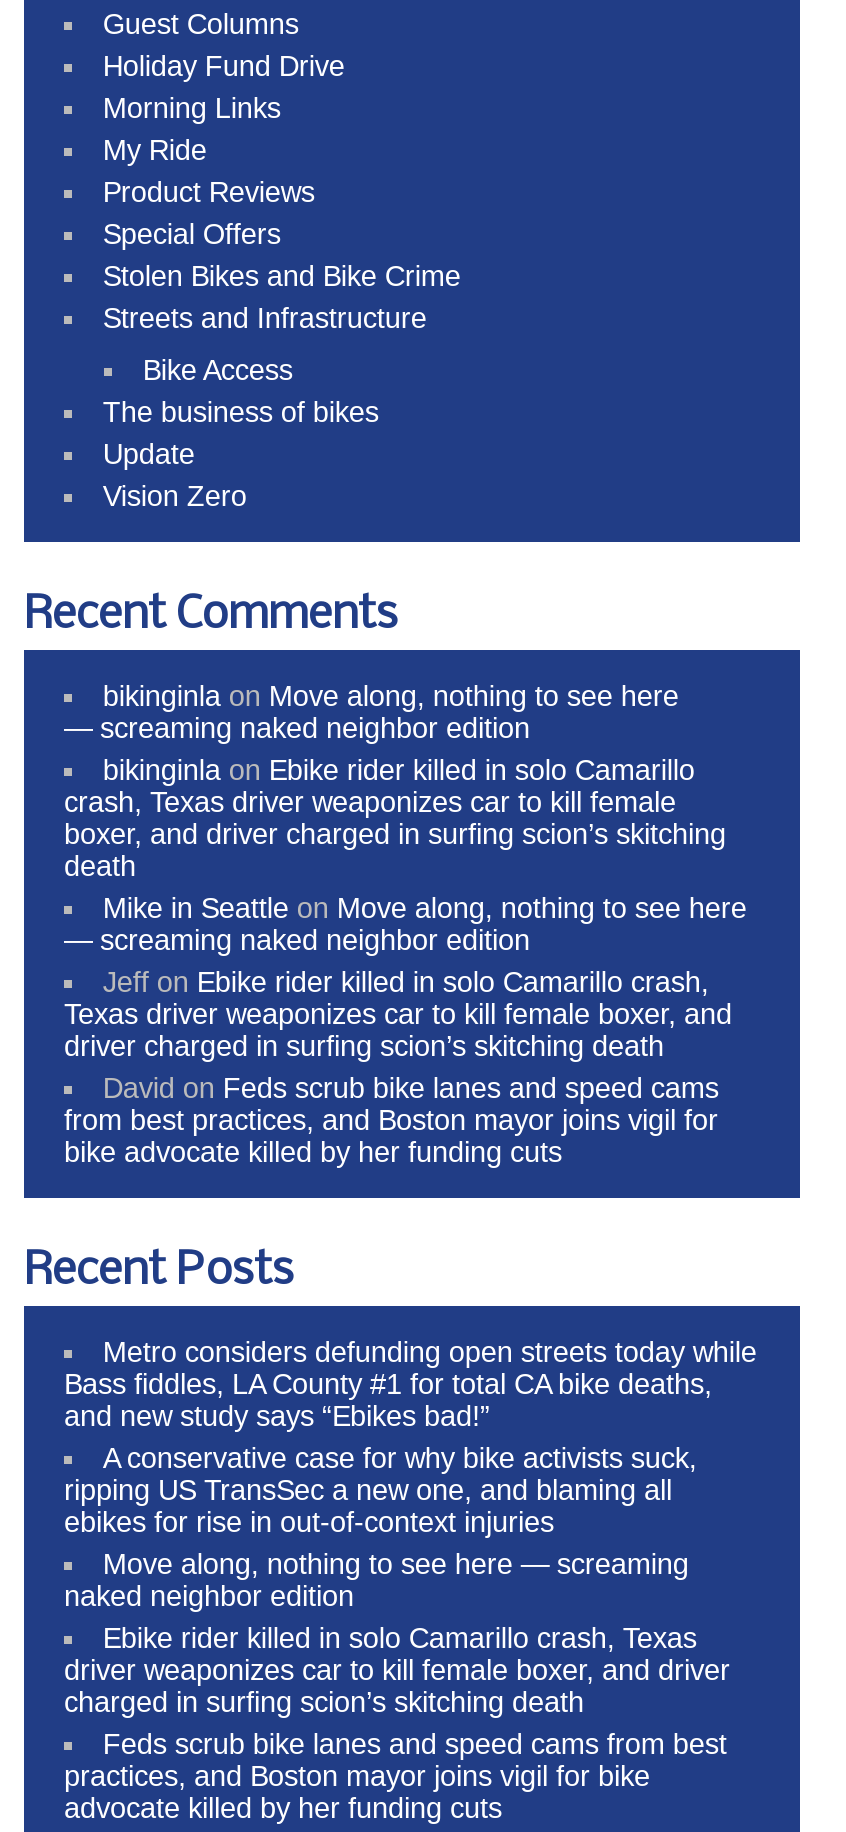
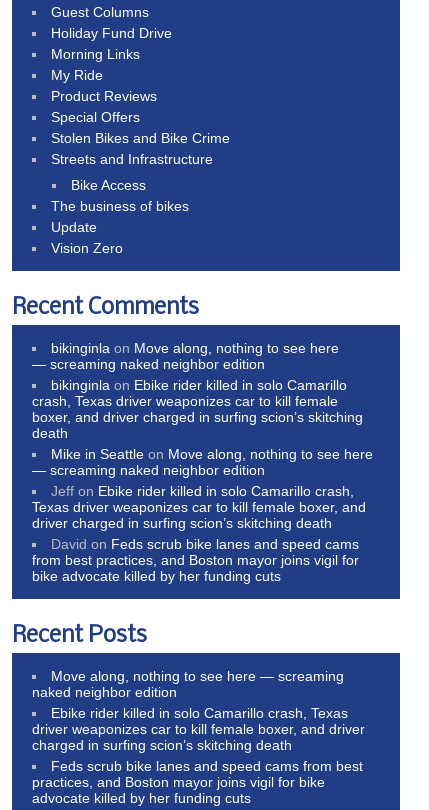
[64,1336,757,1538] Metro considers defunding open streets today while | Bass fiddles, LA County #1 for total CA bike deaths, | and new study says “Ebikes bad!” | A conservative case for why bike activists suck, | ripping US TransSec a new one, and blaming all | ebikes for rise in out-of-context injuries -> none

